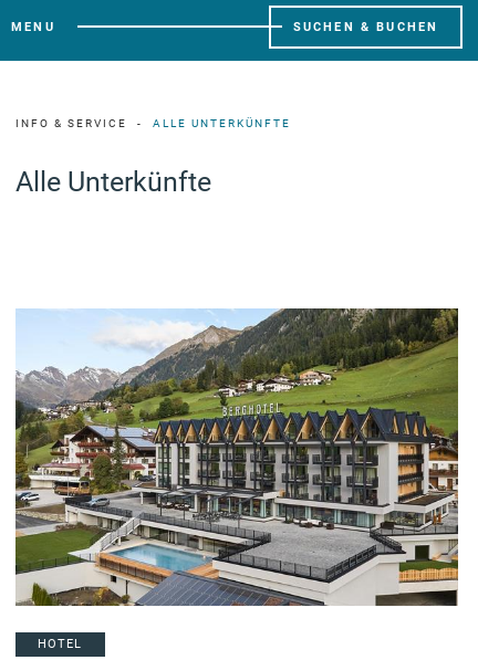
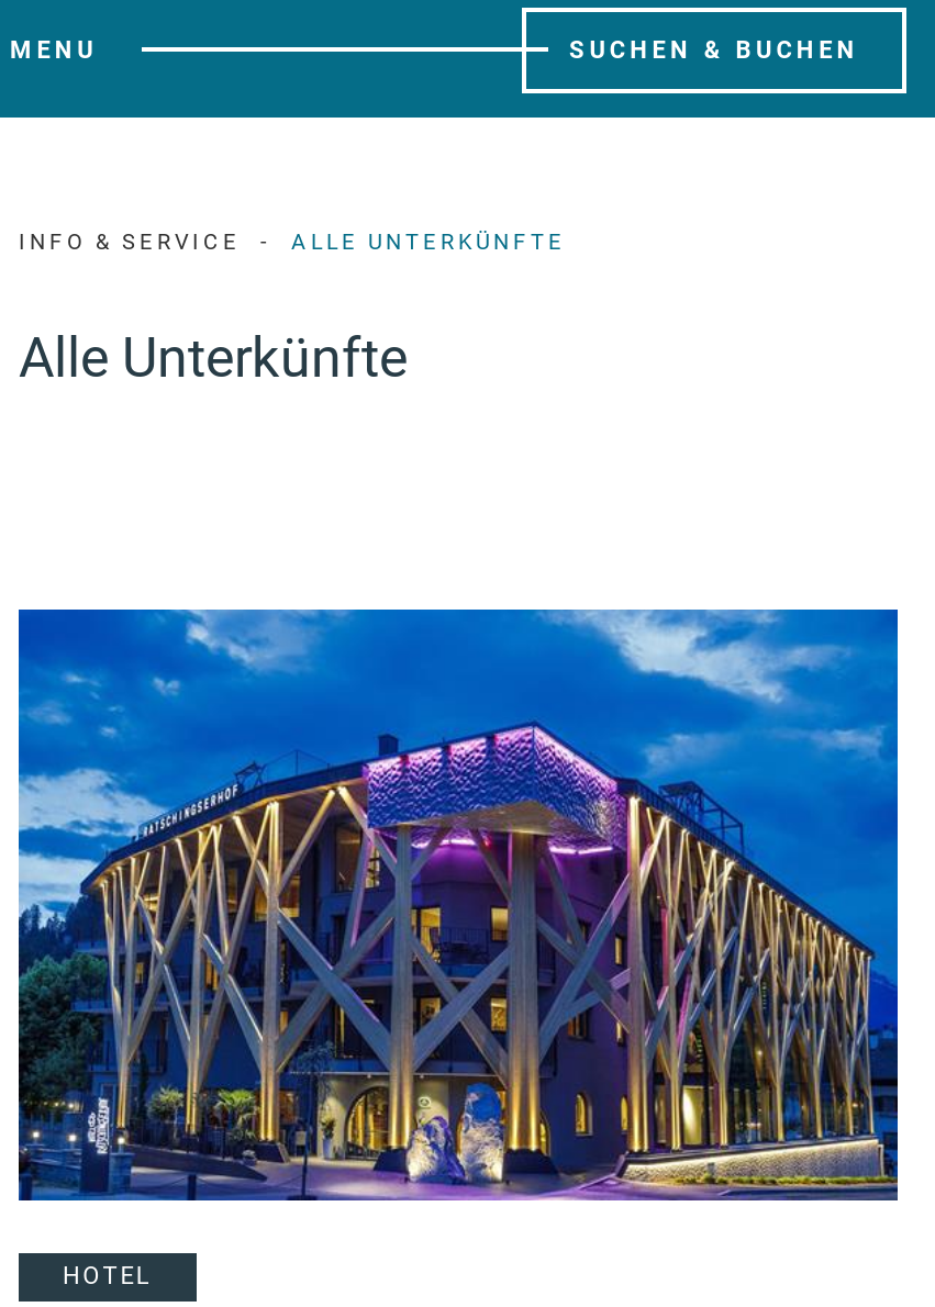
[14,307,459,607] [image] -> [16,607,900,1203] [image]

